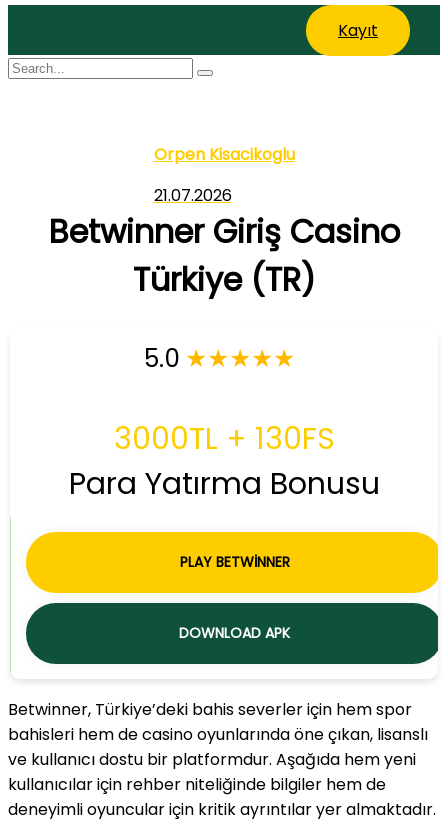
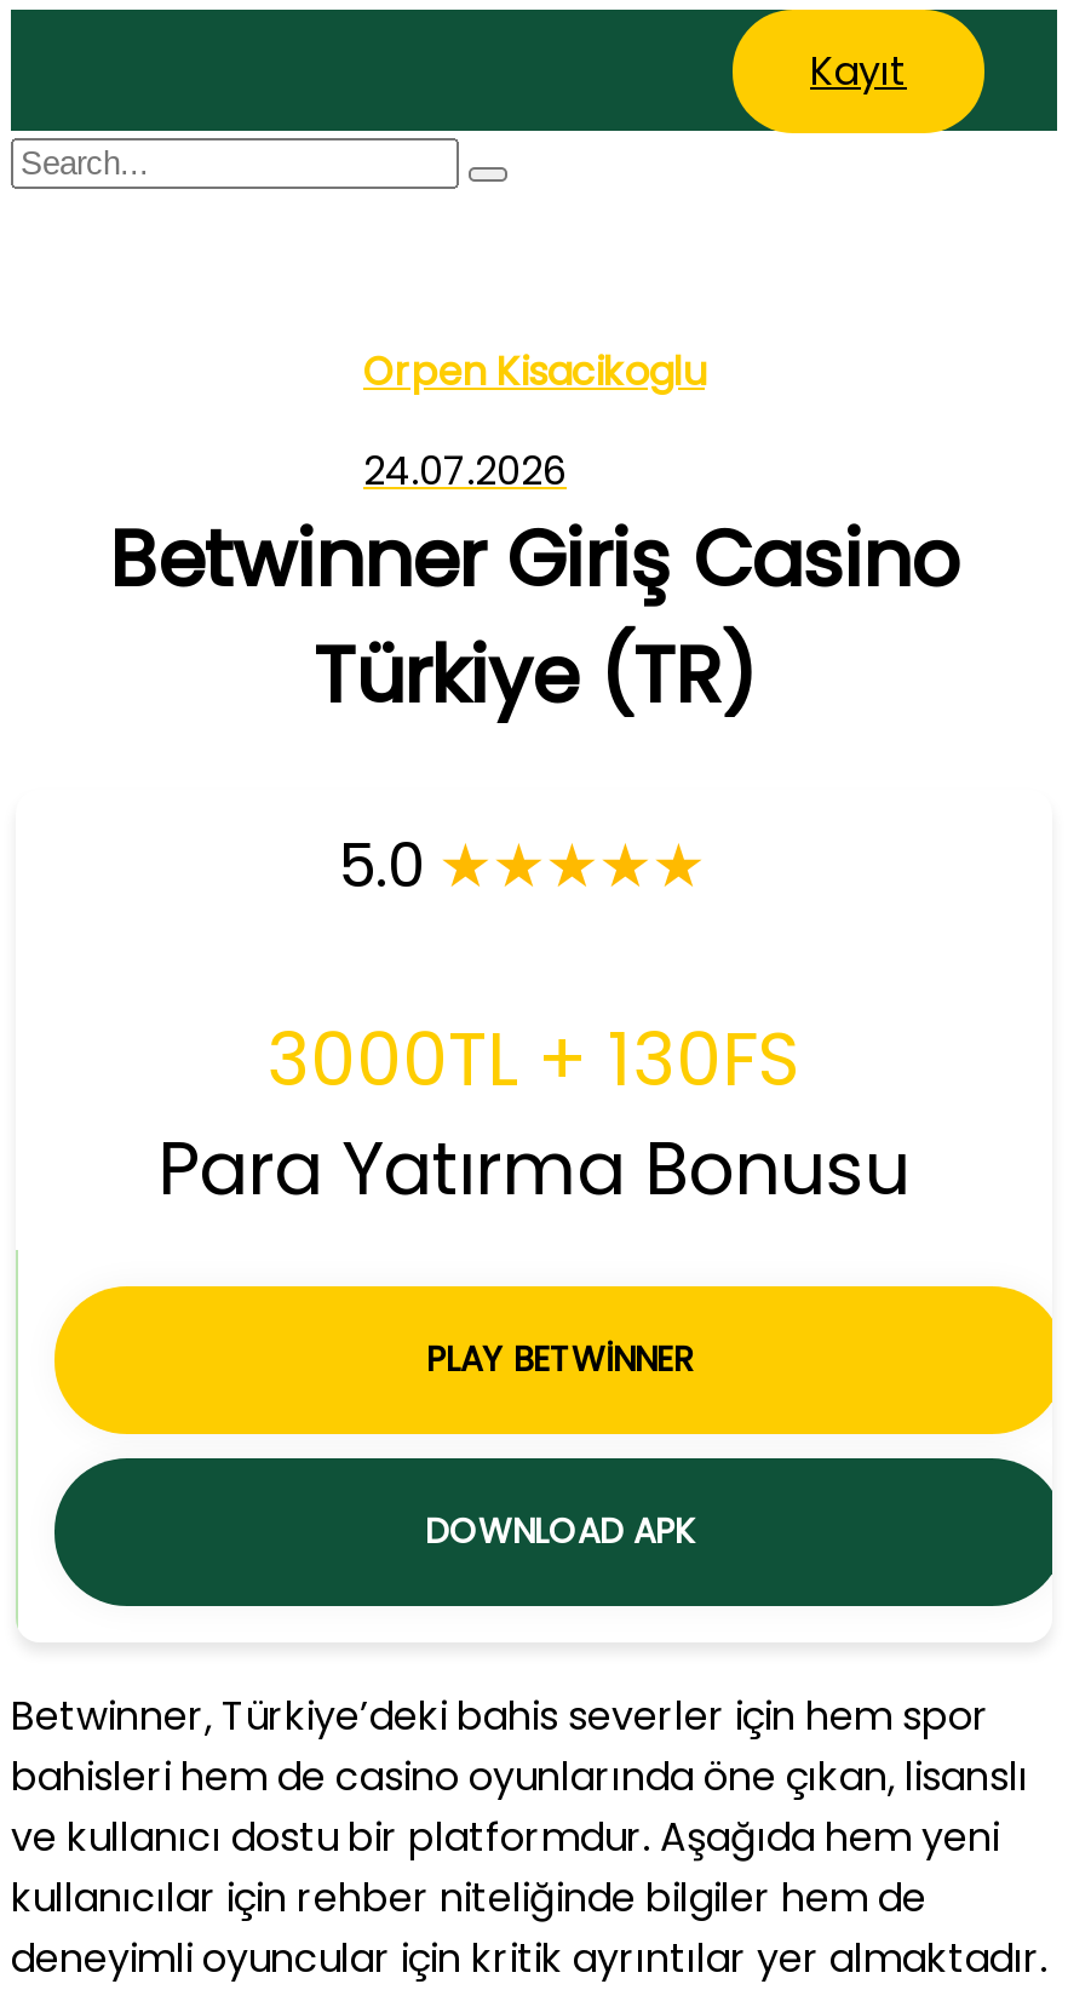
[153,184,231,207] 21.07.2026 -> [363,443,567,499] 24.07.2026

